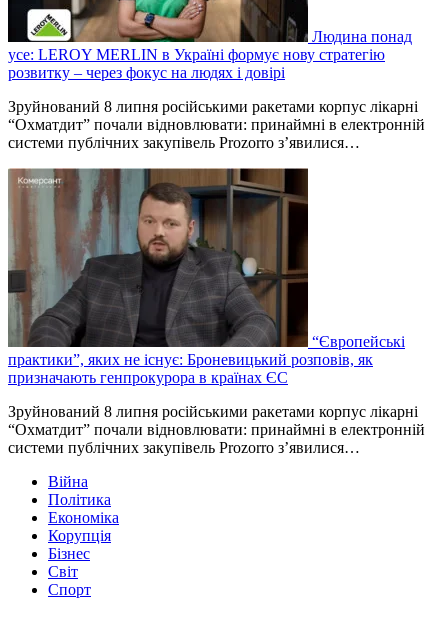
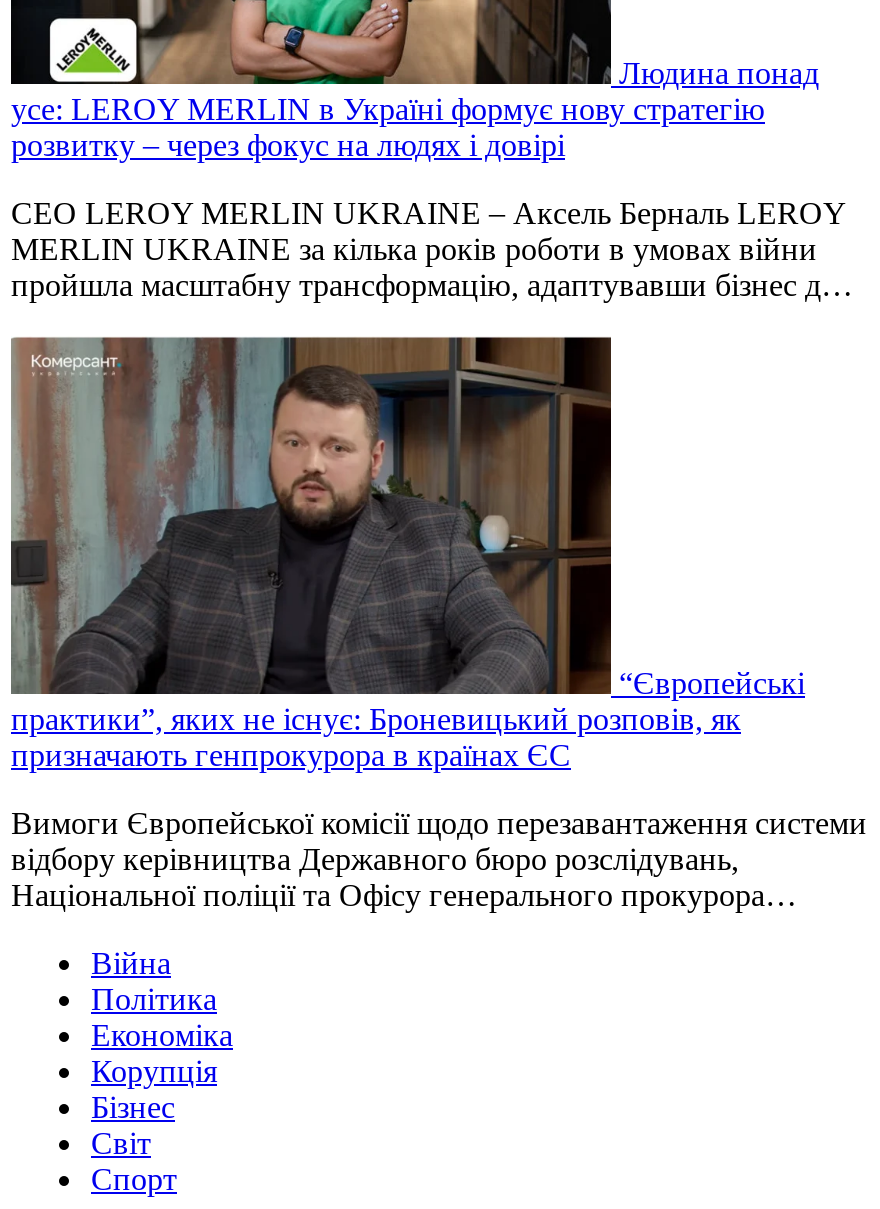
[8,98,425,151] Зруйнований 8 липня російськими ракетами корпус лікарні | “Охматдит” почали відновлювати: принаймні в електронній | системи публічних закупівель Prozorro з’явилися… -> [11,195,853,301] СЕО LEROY MERLIN UKRAINE – Аксель Берналь LEROY | MERLIN UKRAINE за кілька років роботи в умовах війни | пройшла масштабну трансформацію, адаптувавши бізнес д…
[8,403,425,456] Зруйнований 8 липня російськими ракетами корпус лікарні | “Охматдит” почали відновлювати: принаймні в електронній | системи публічних закупівель Prozorro з’явилися… -> [11,805,867,911] Вимоги Європейської комісії щодо перезавантаження системи | відбору керівництва Державного бюро розслідувань, | Національної поліції та Офісу генерального прокурора…

